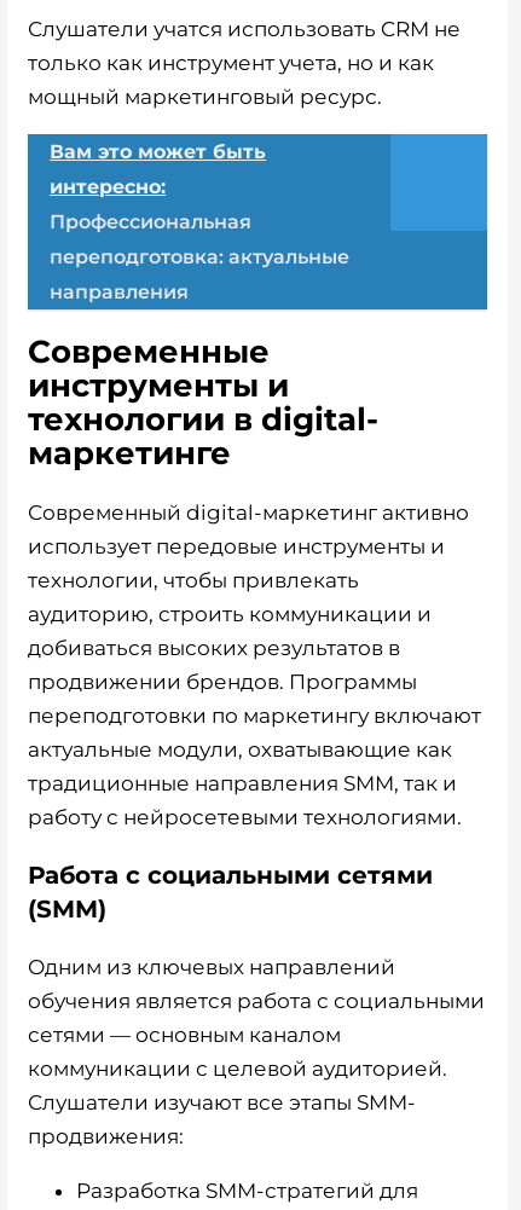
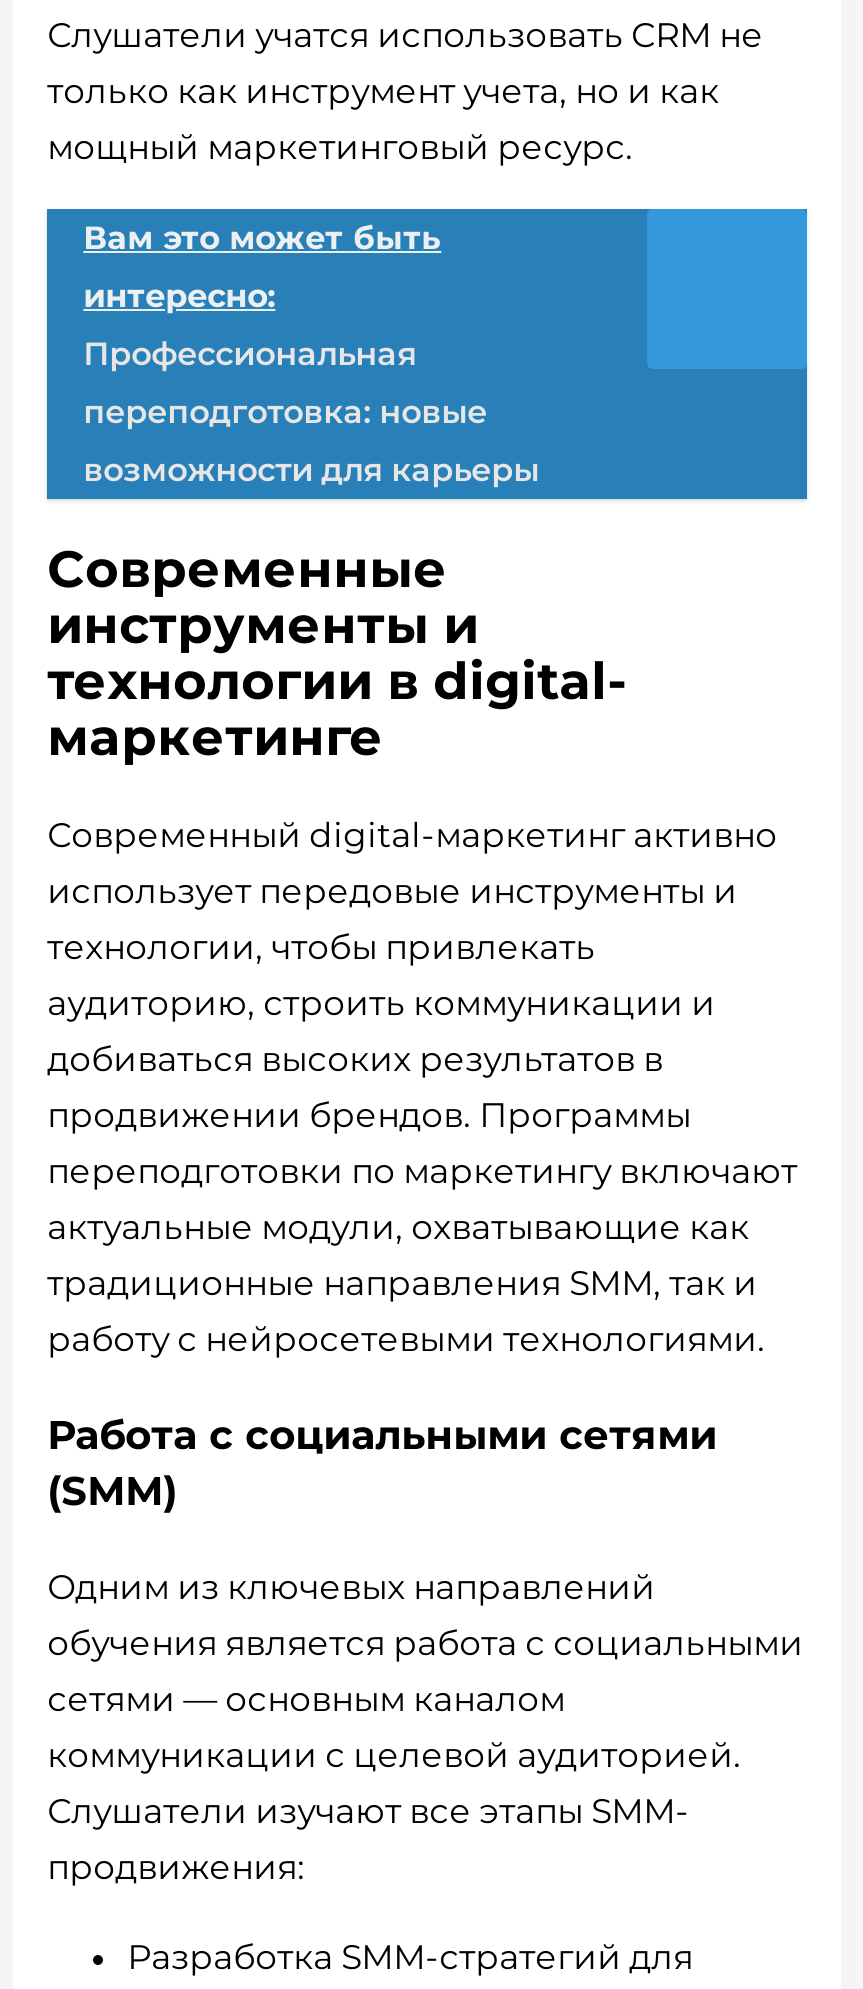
[50,246,350,268] переподготовка: актуальные -> [83,393,487,431] переподготовка: новые
[50,281,189,304] направления -> [83,451,539,489] возможности для карьеры

